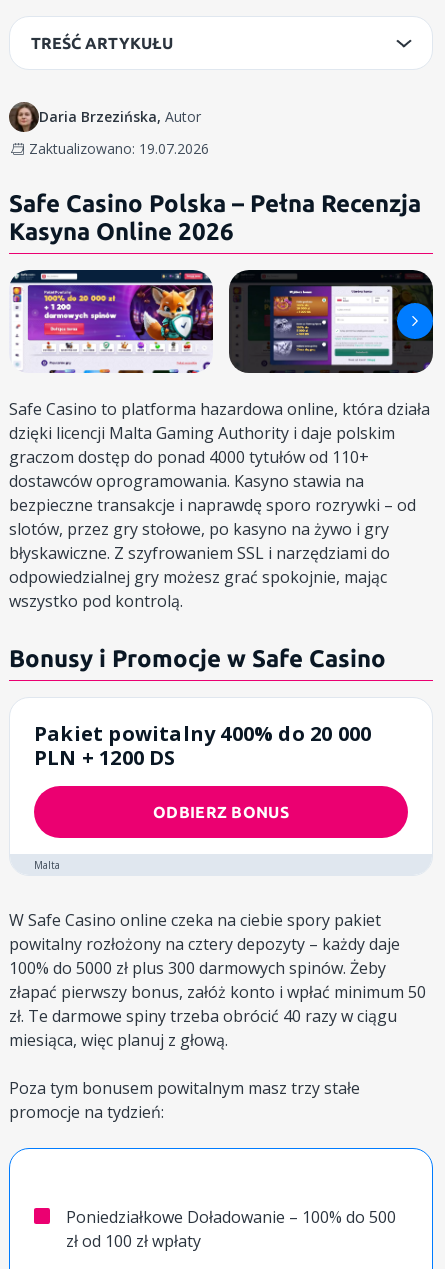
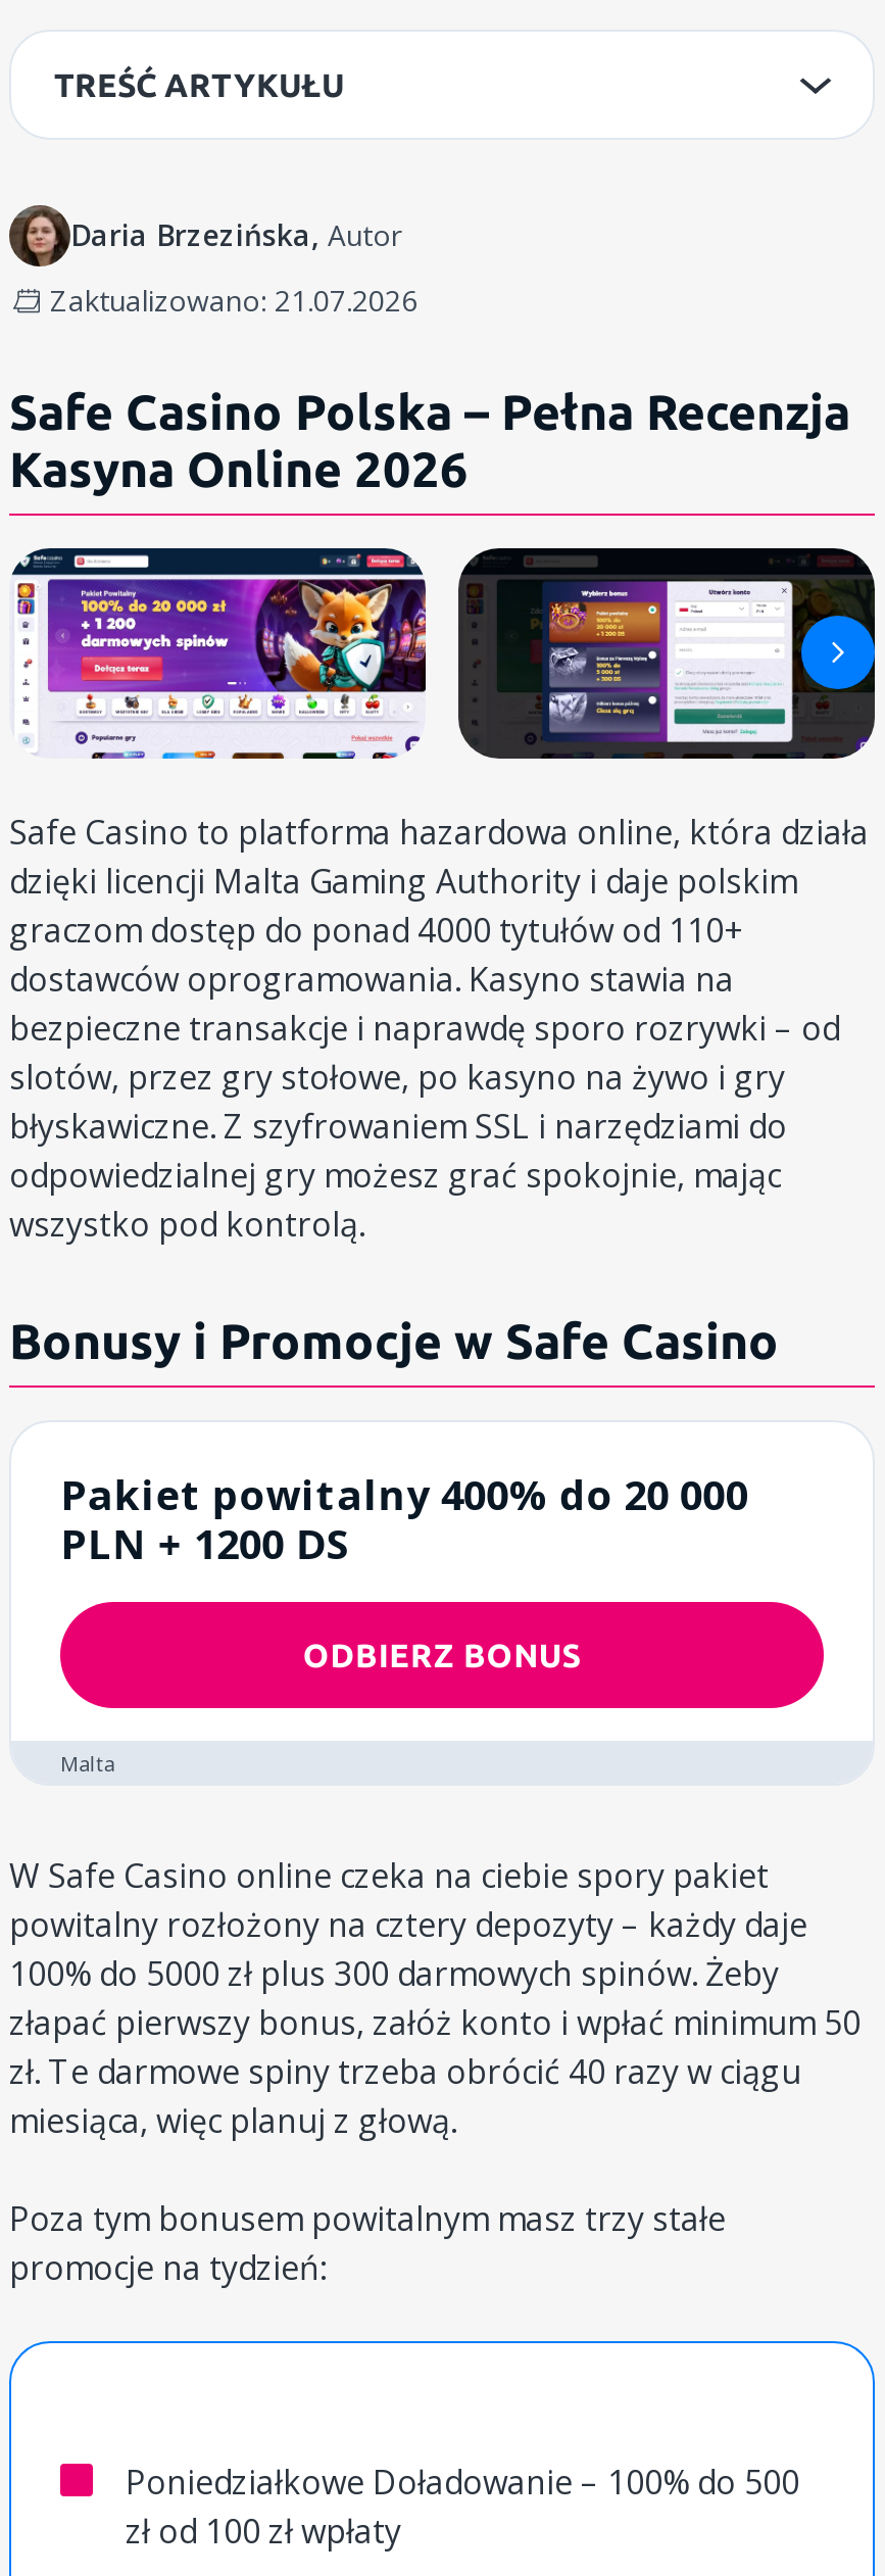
[29,139,209,158] Zaktualizowano: 19.07.2026 -> [50,281,417,320] Zaktualizowano: 21.07.2026

